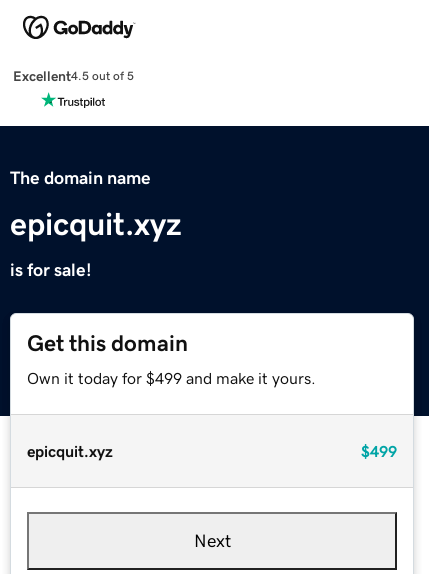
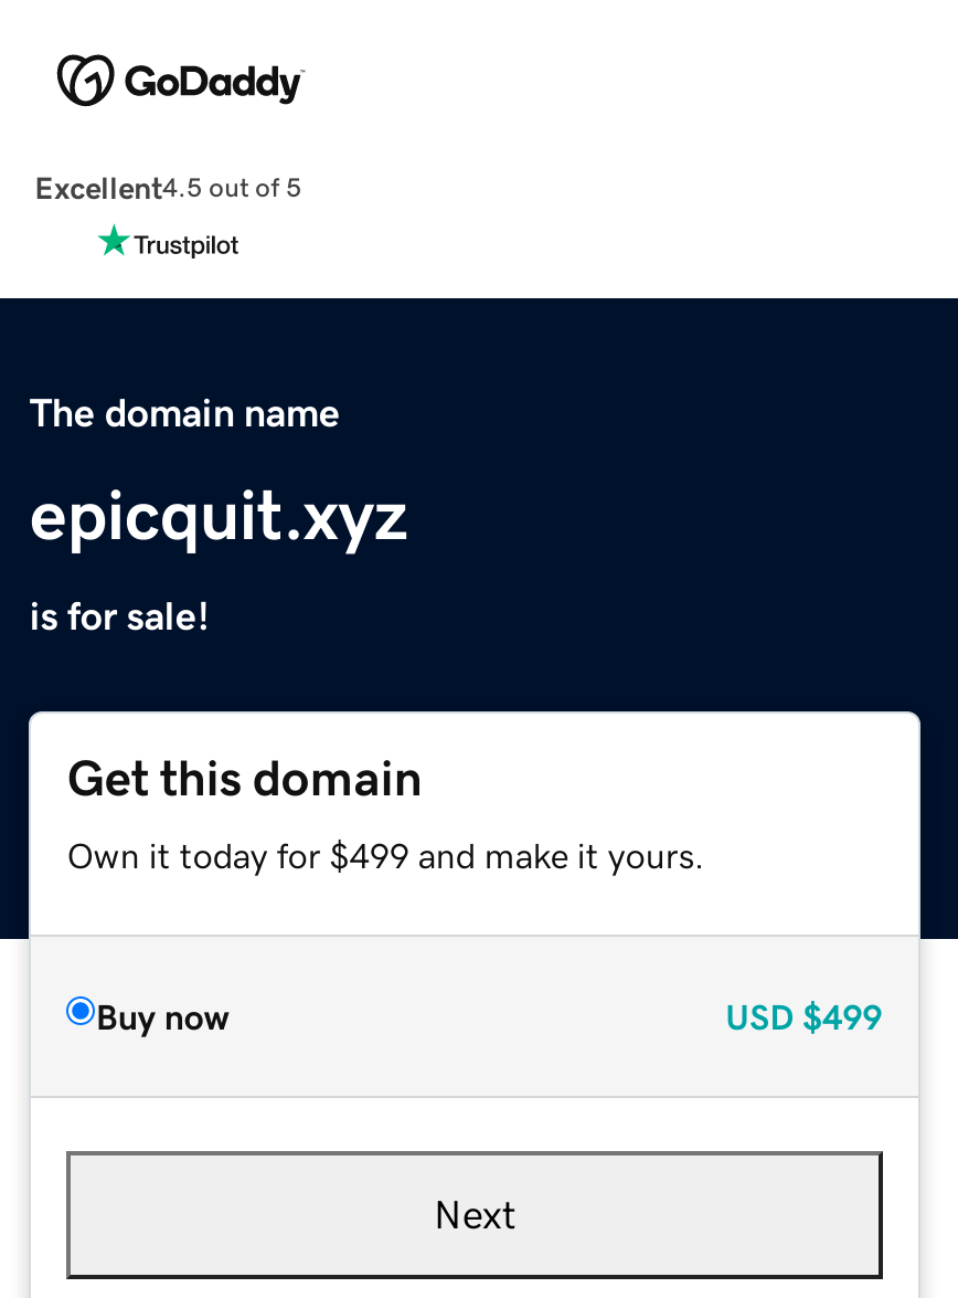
[27,443,397,459] epicquit.xyz | $499 -> [96,998,882,1033] Buy now | USD $499

